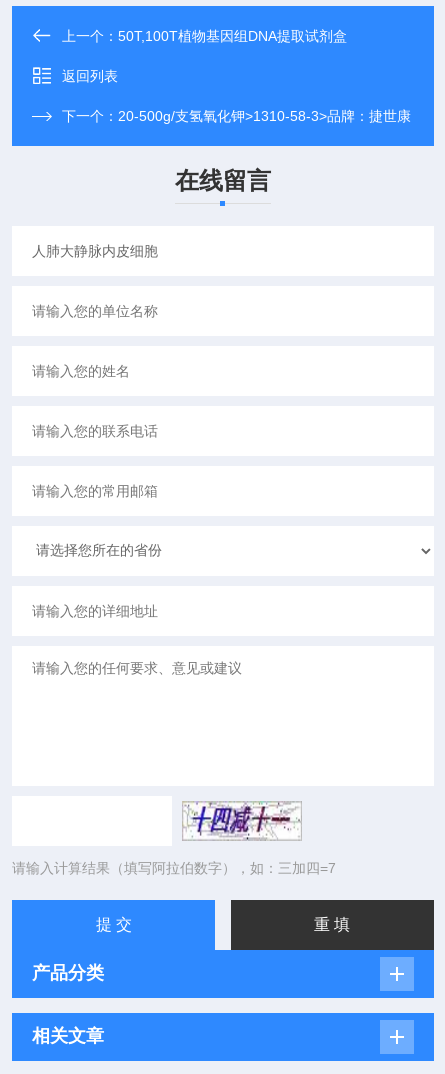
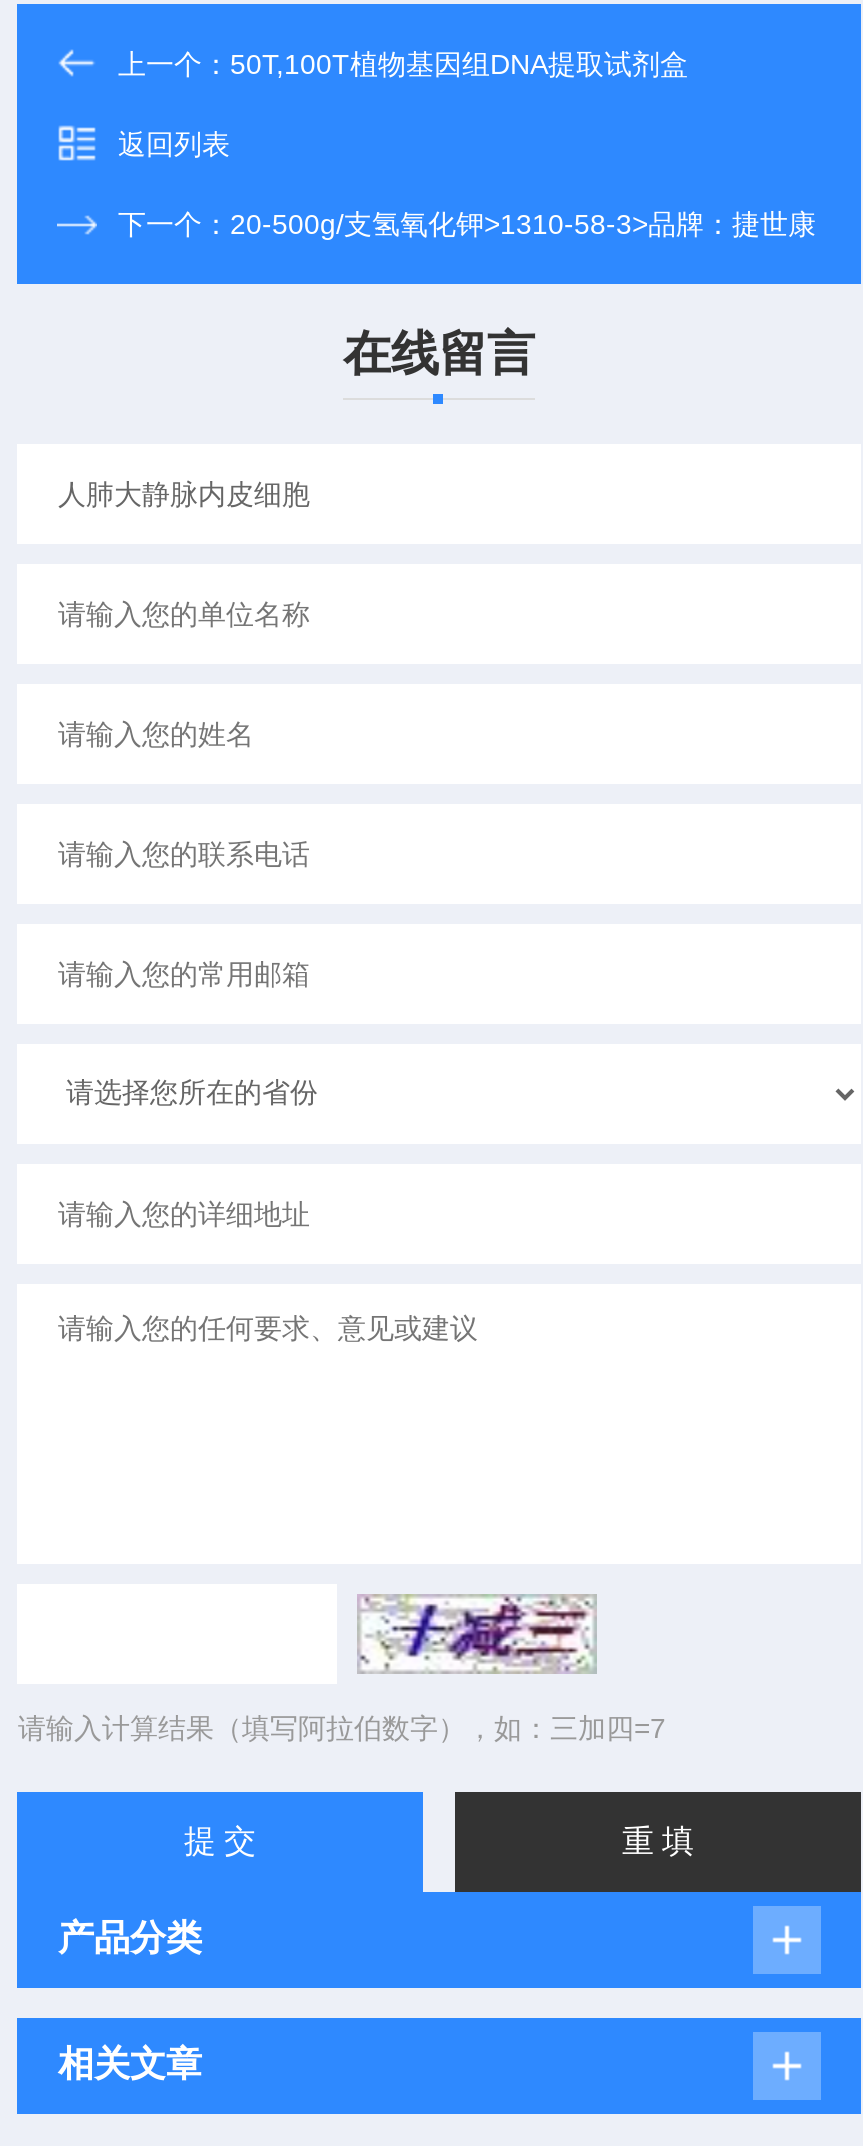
[184,802,301,840] [image] -> [359,1596,595,1672] [image]

